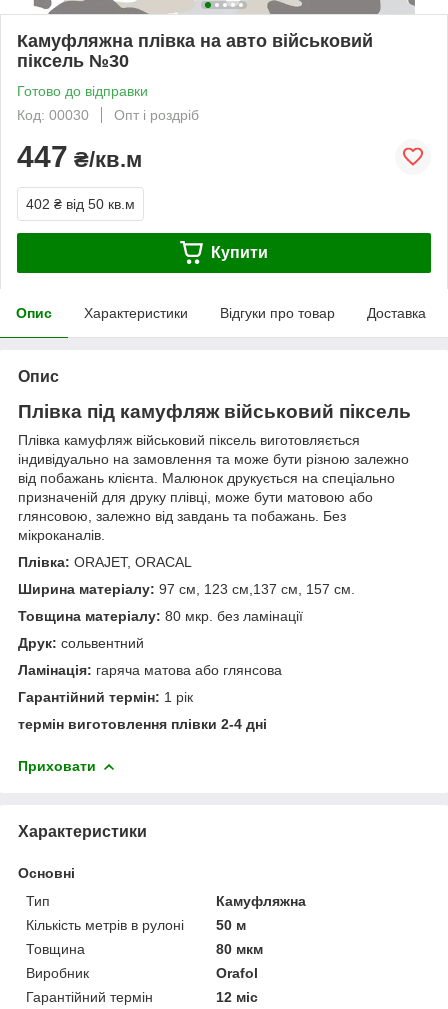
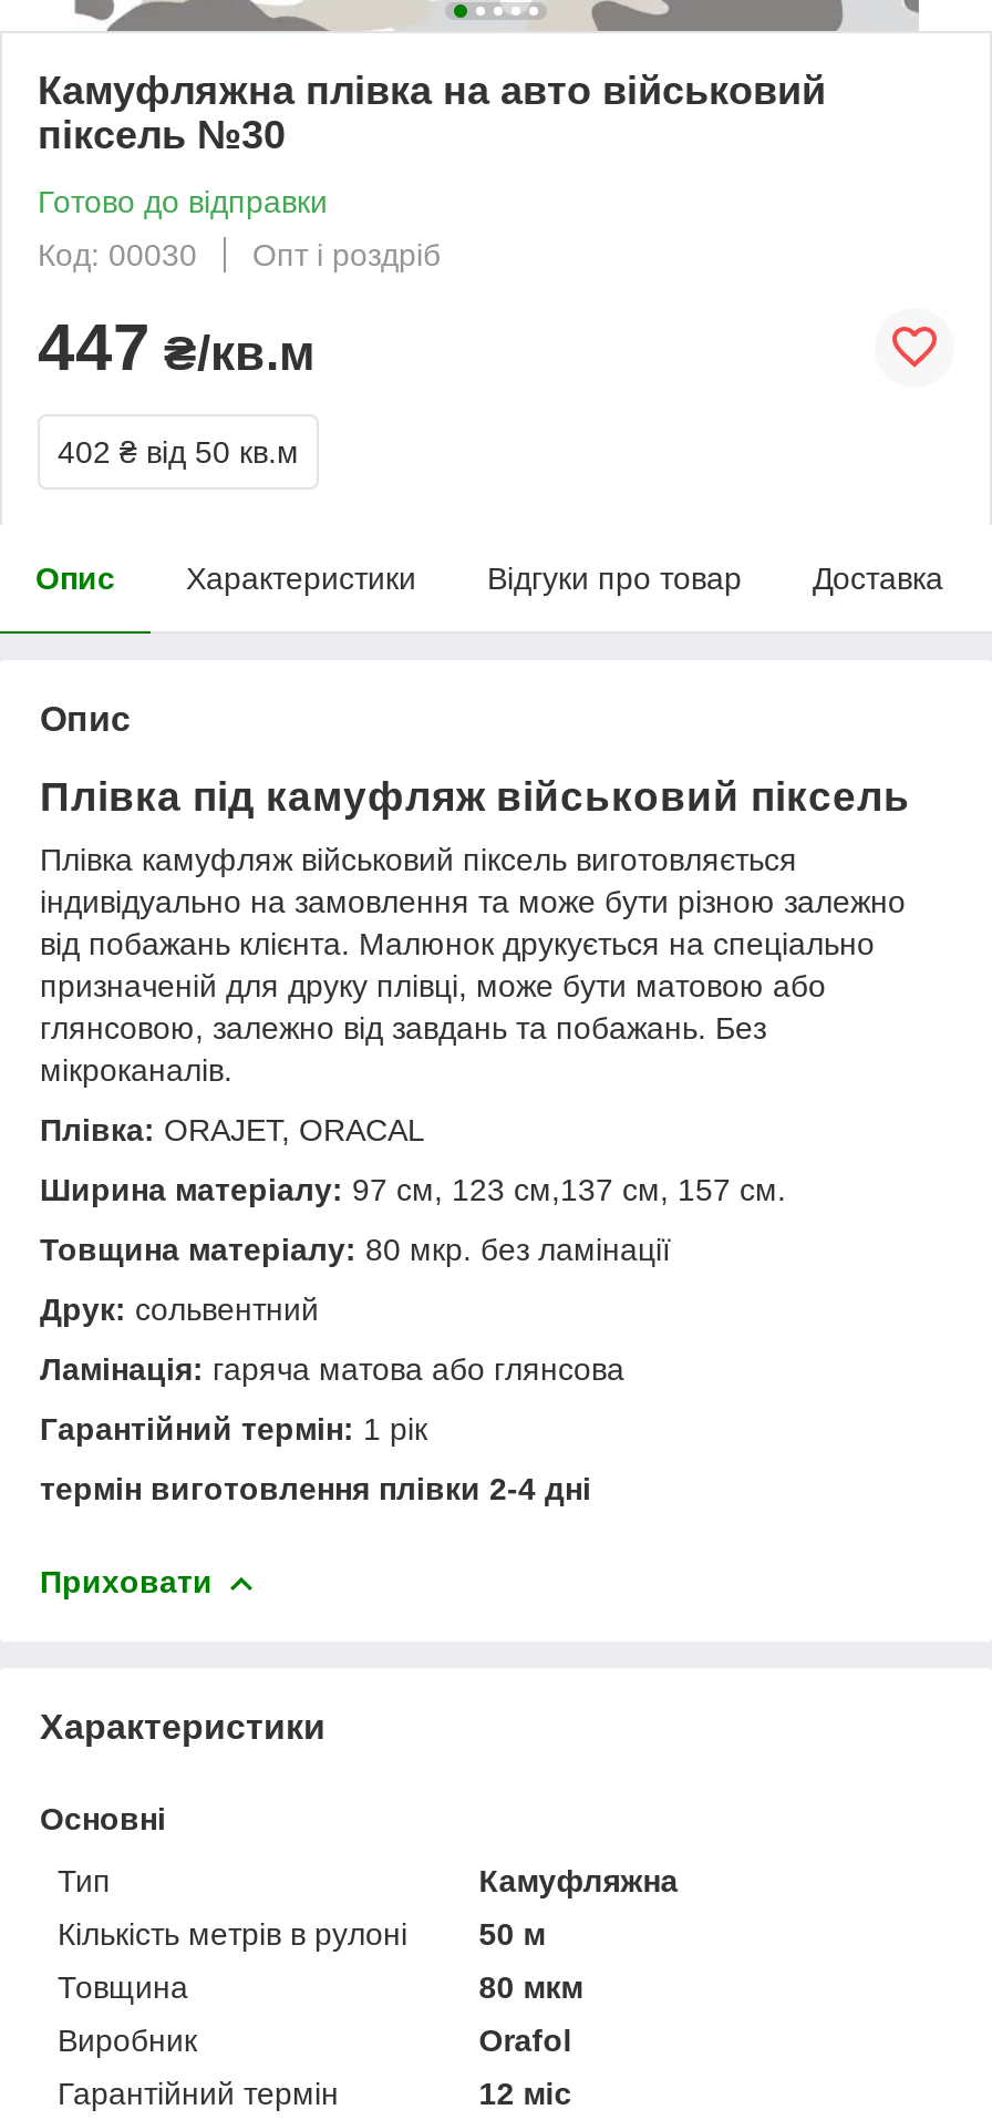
[211,244,268,261] Купити -> none

